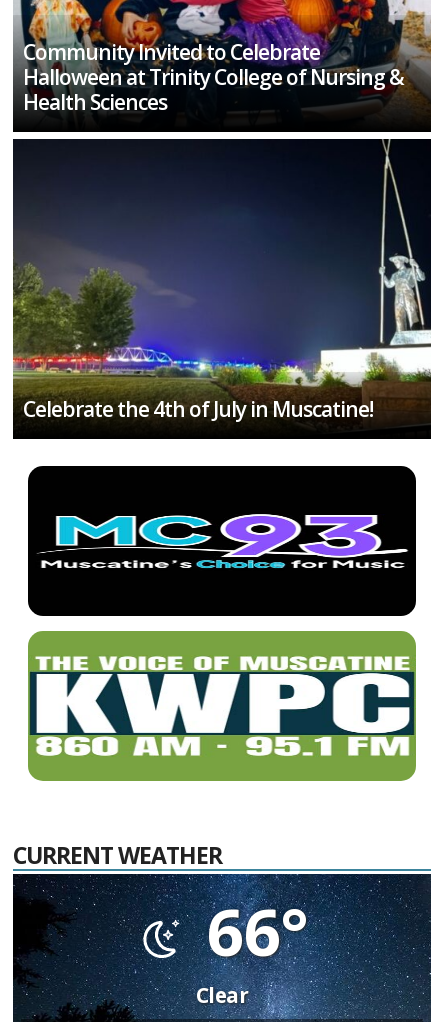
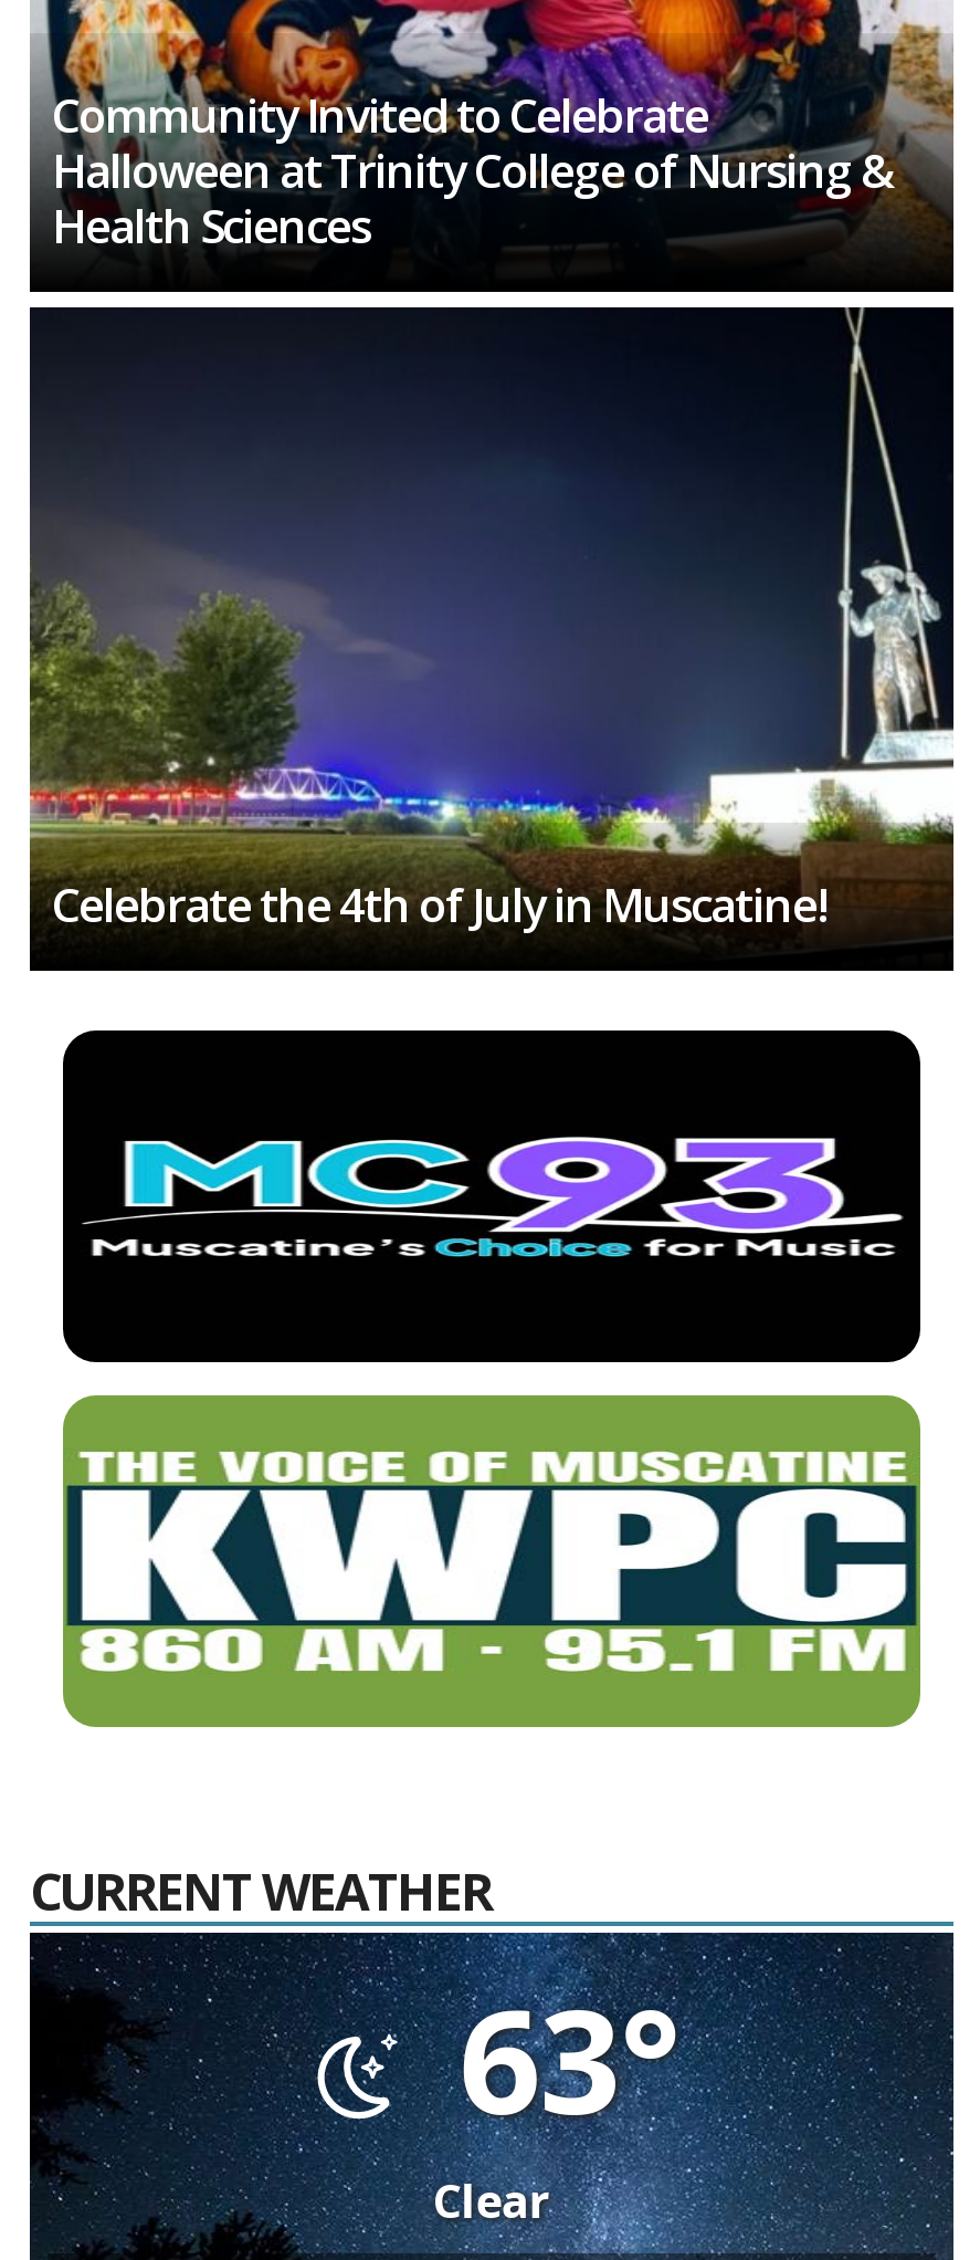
[207,887,309,975] 66° -> [458,1961,683,2156] 63°

